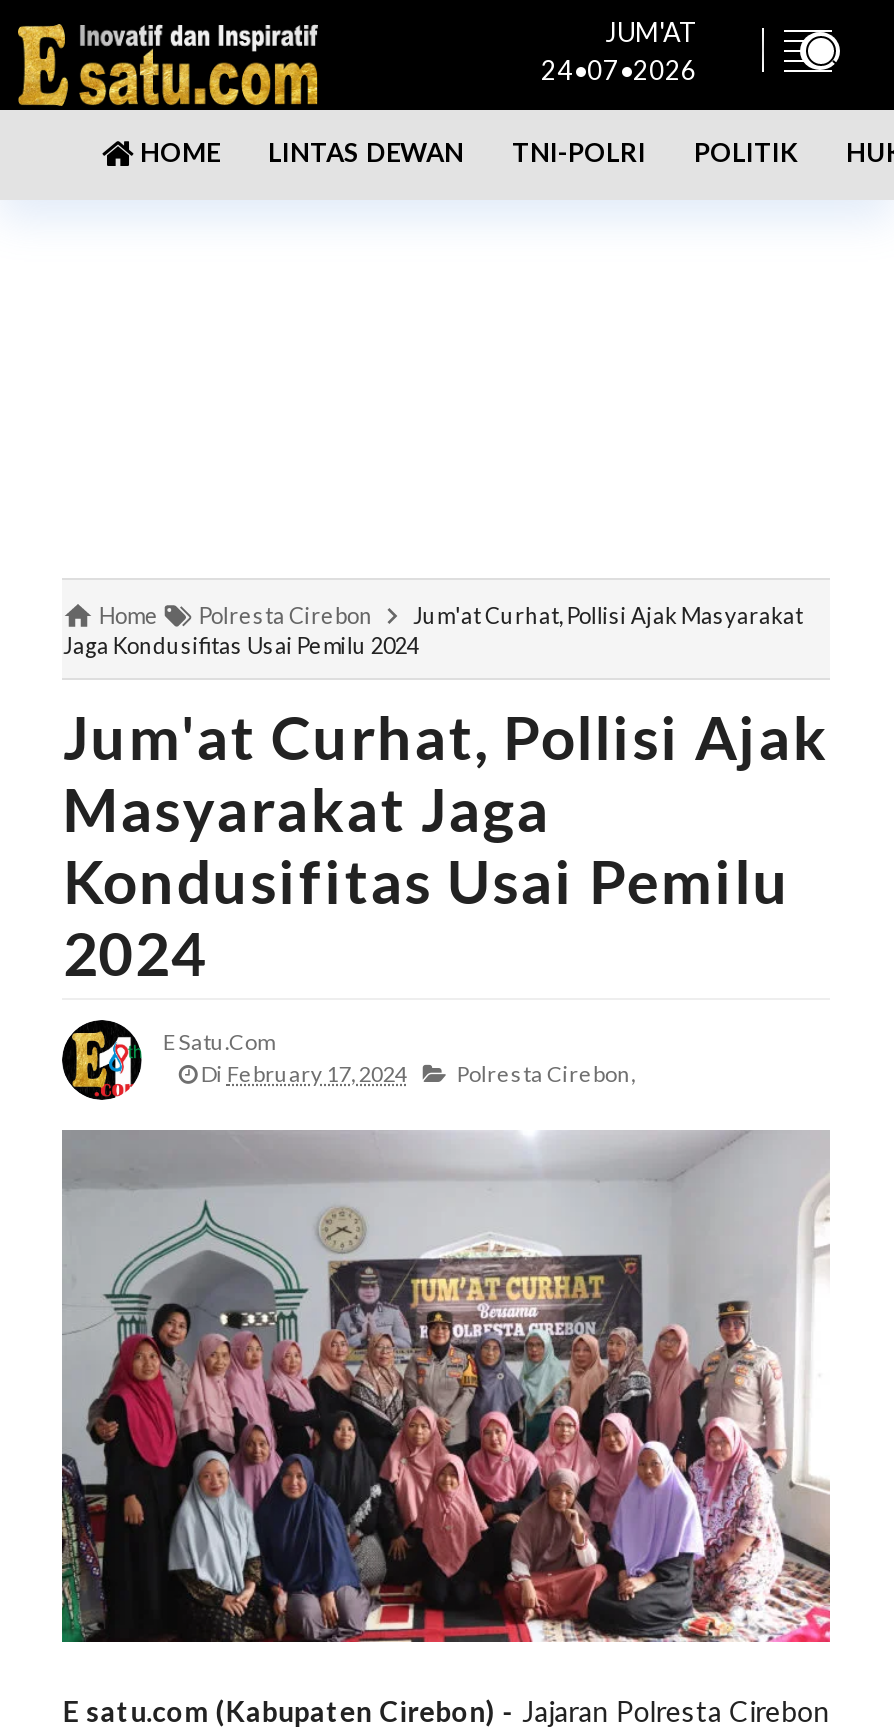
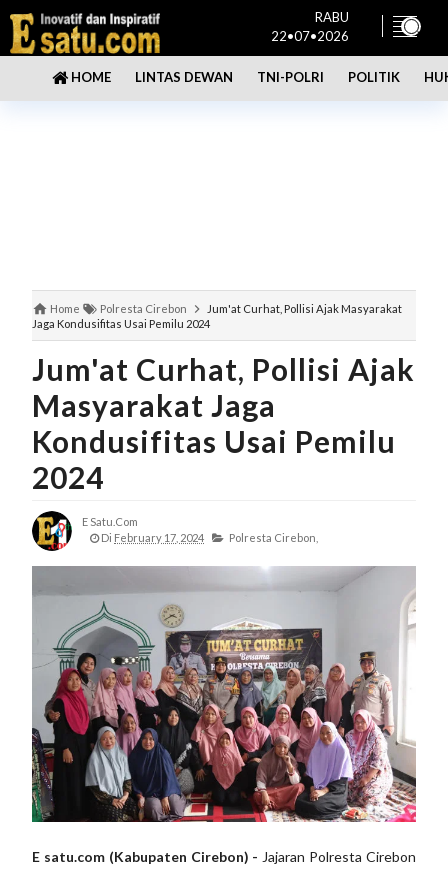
[541,16,697,86] JUM'AT | 24•07•2026 -> [271,9,349,44] RABU | 22•07•2026

